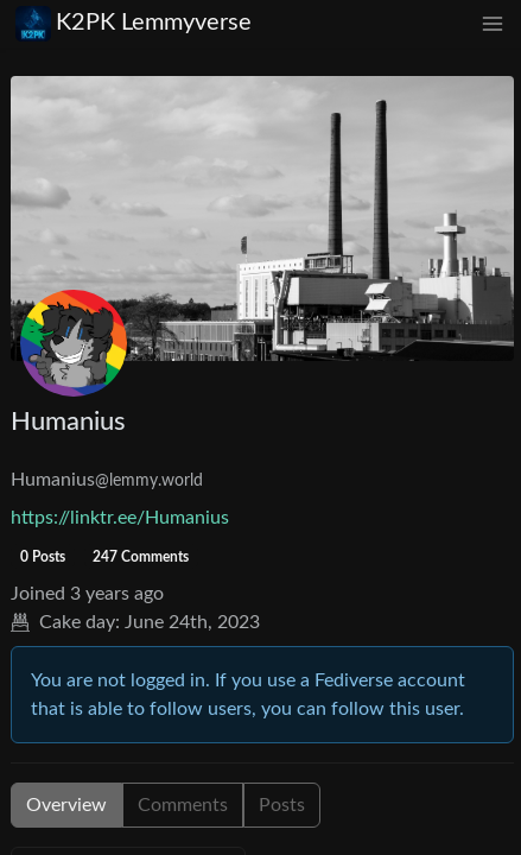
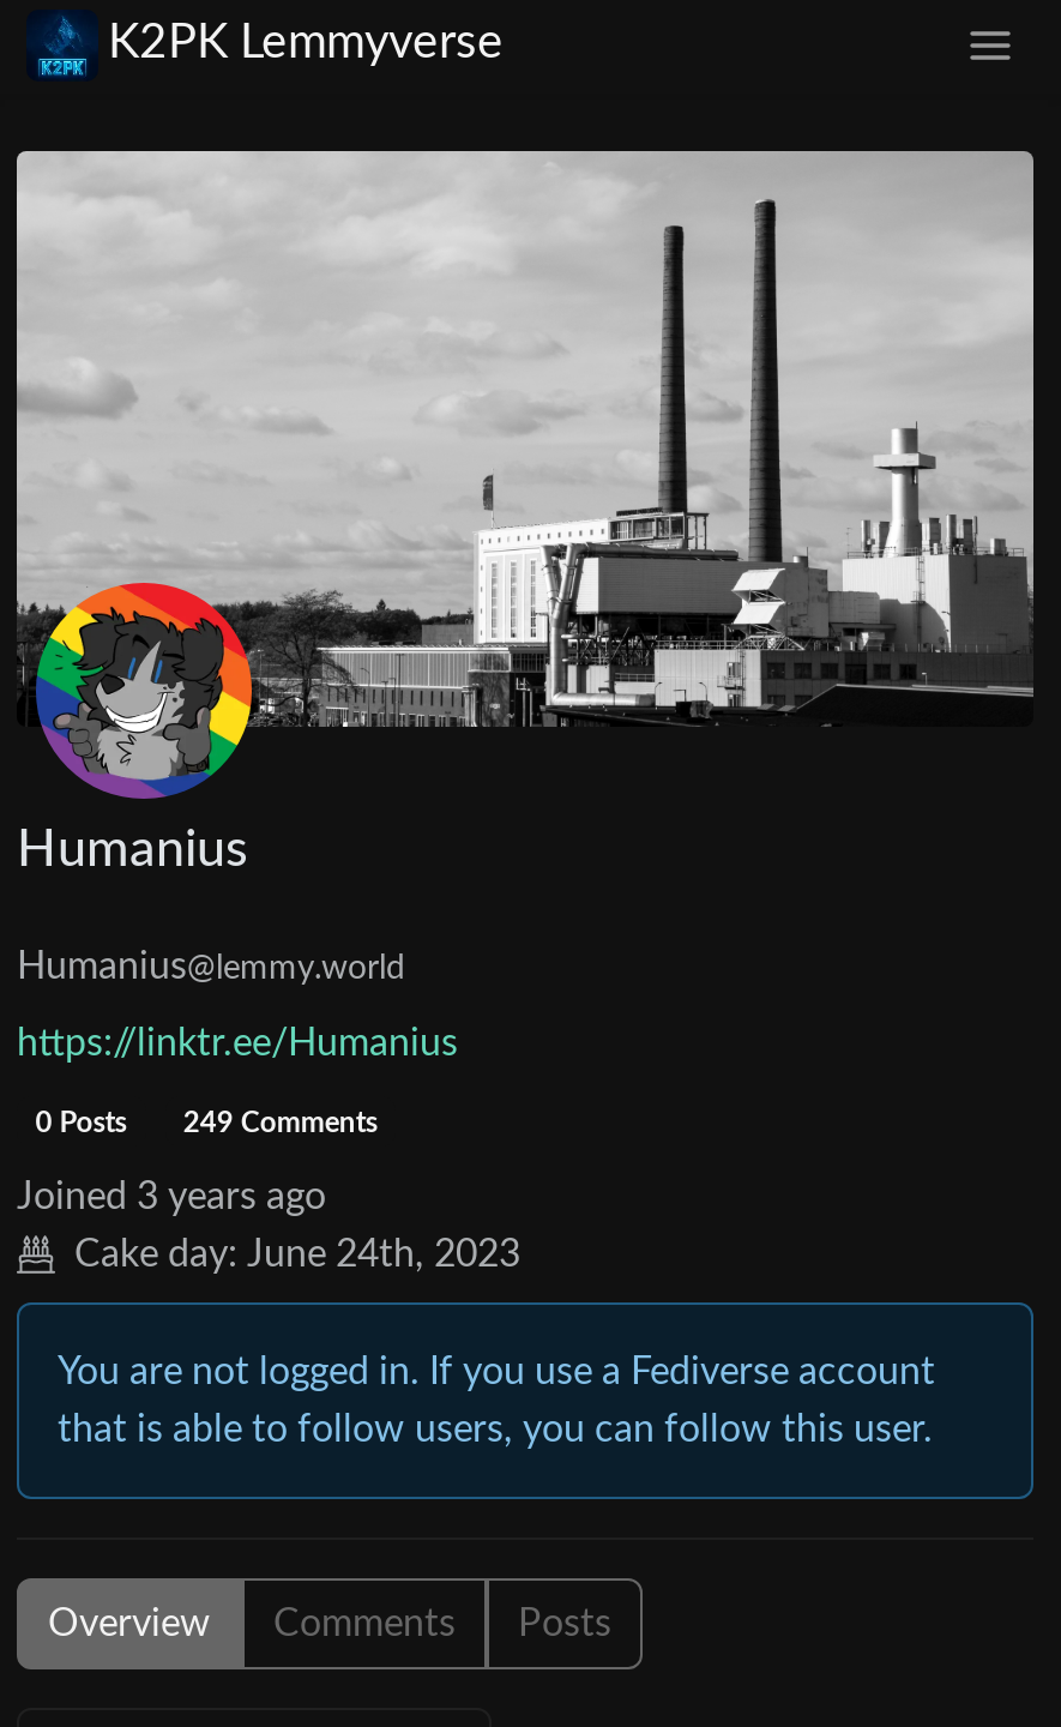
[20,549,189,563] 0 Posts 247 Comments -> [35,1107,377,1136] 0 Posts 249 Comments

